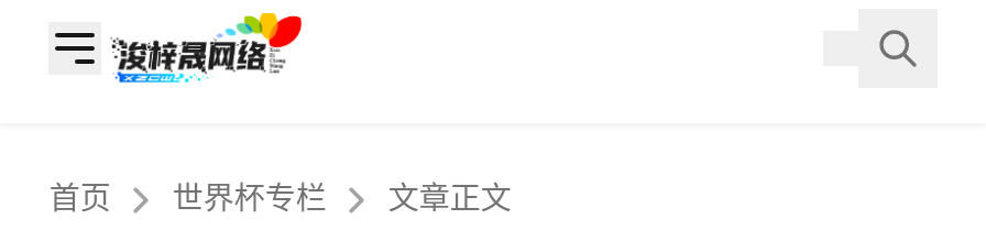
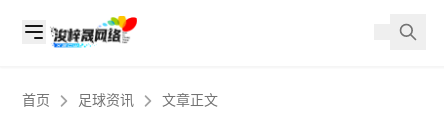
[173,183,327,216] 世界杯专栏 -> [78,93,134,108] 足球资讯

